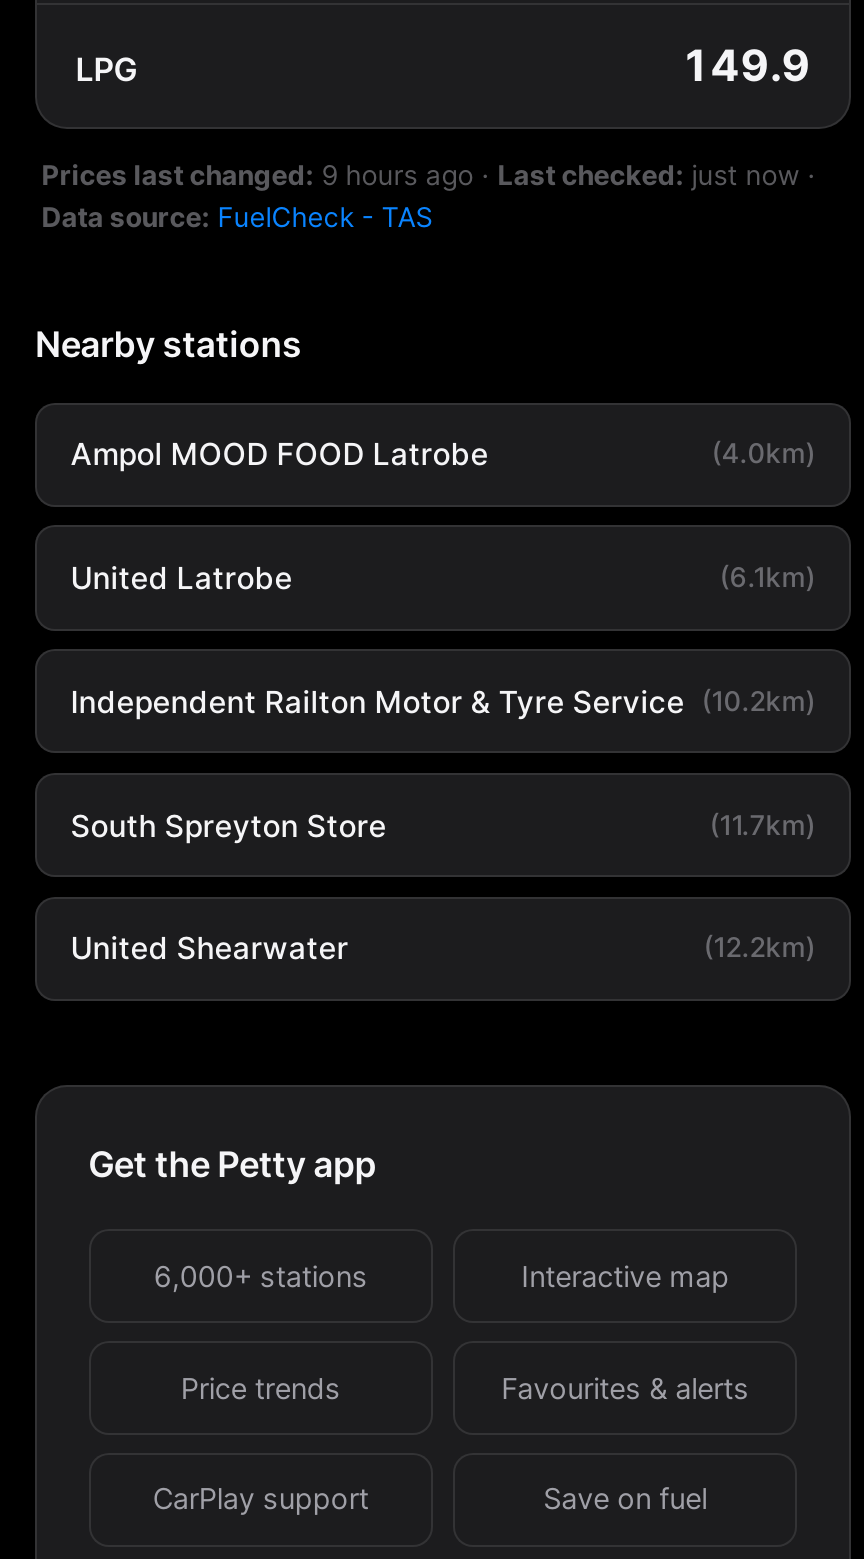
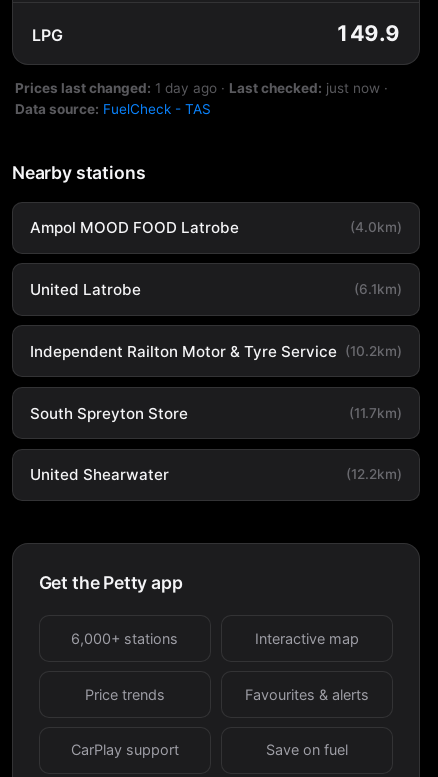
[41,160,815,192] Prices last changed: 9 hours ago · Last checked: just now · -> [15,80,388,96] Prices last changed: 1 day ago · Last checked: just now ·

